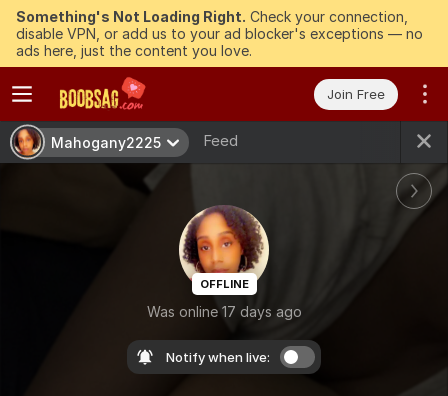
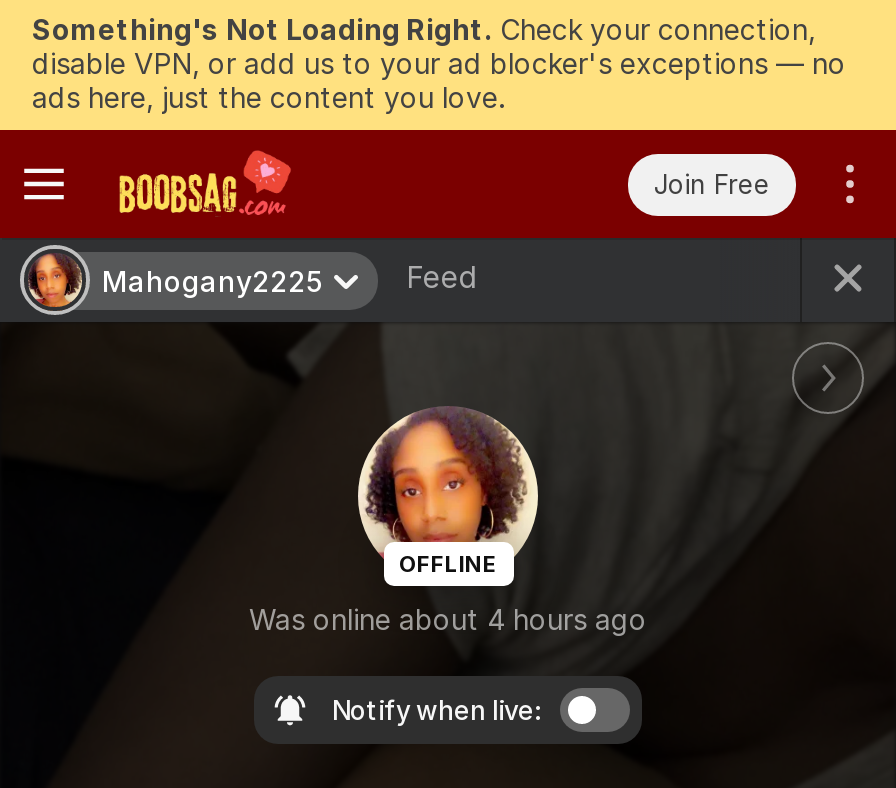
[146,302,301,319] Was online 17 days ago -> [249,601,647,635] Was online about 4 hours ago

